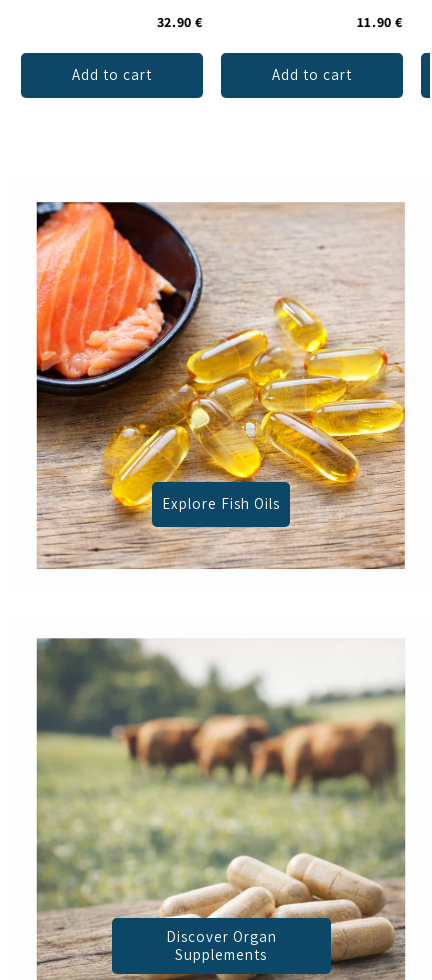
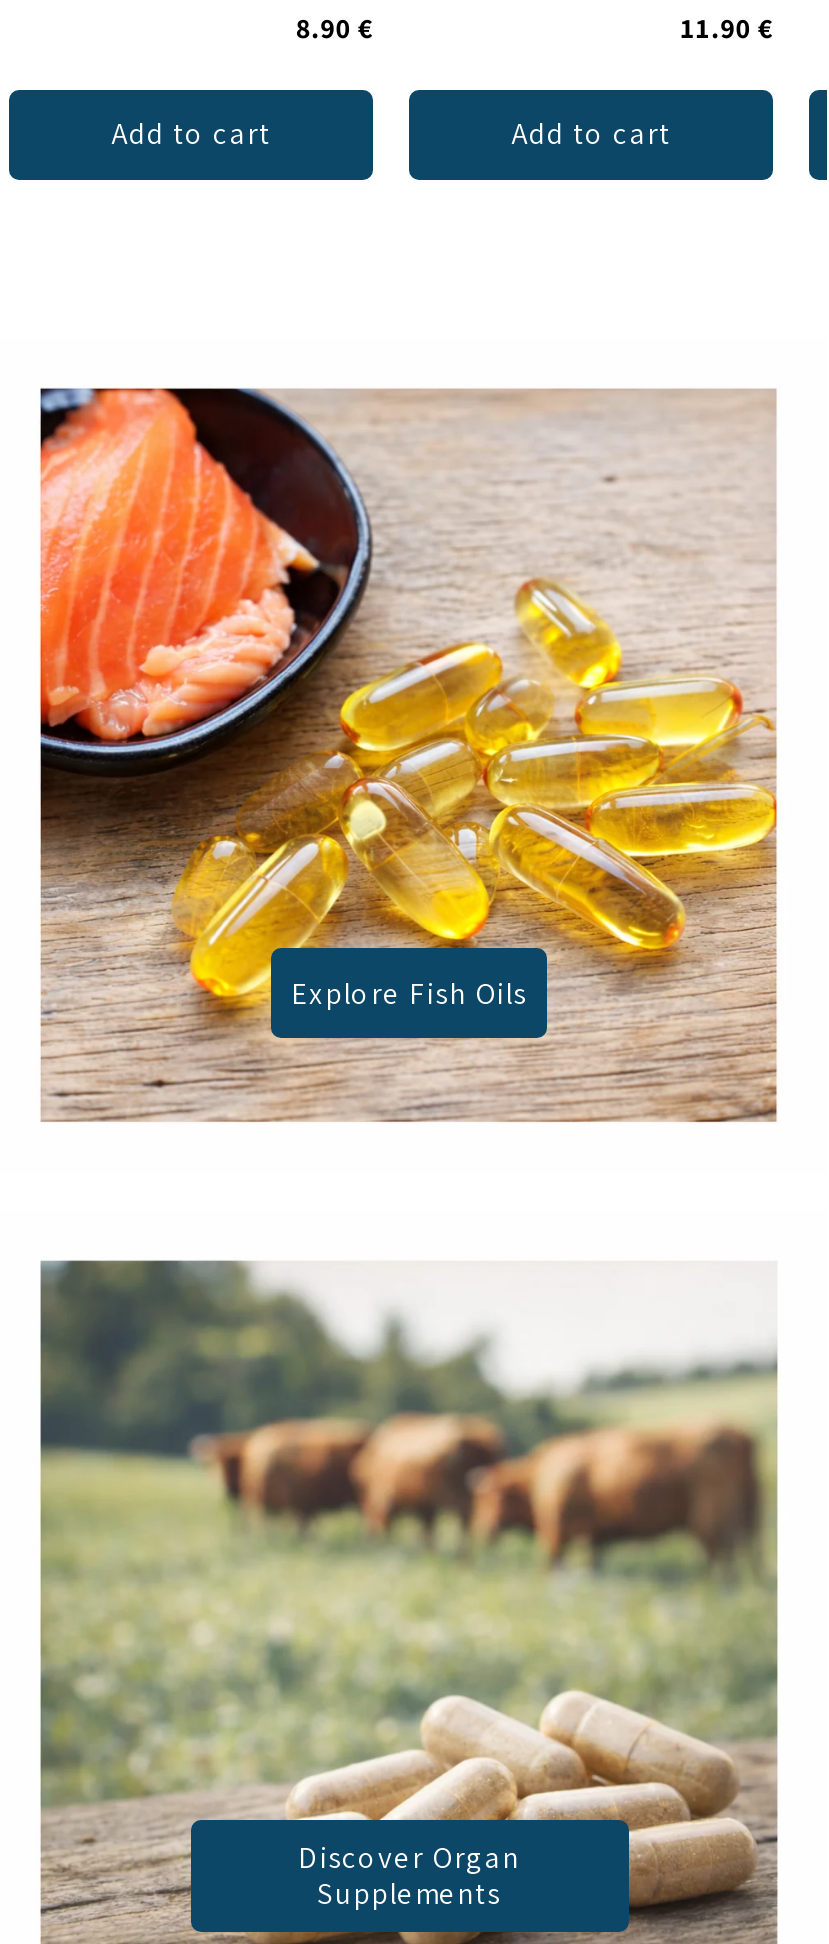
[157,13,203,31] 32.90 € -> [296,9,373,45] 8.90 €

